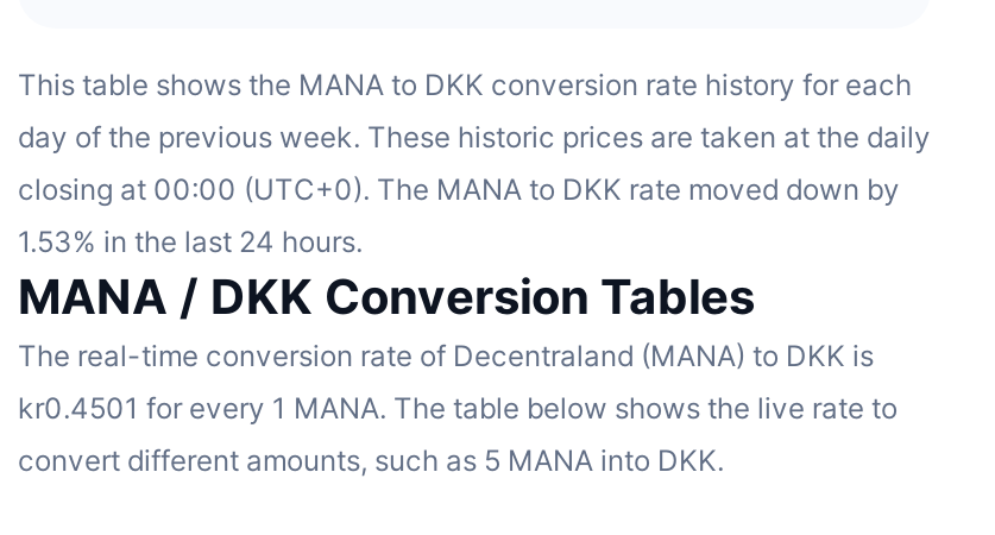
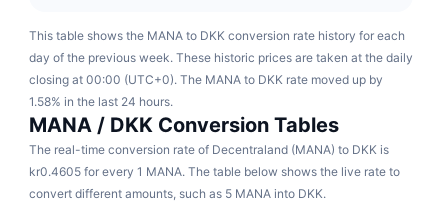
[18,171,900,207] closing at 00:00 (UTC+0). The MANA to DKK rate moved down by -> [29,72,383,87] closing at 00:00 (UTC+0). The MANA to DKK rate moved up by
[18,224,363,259] 1.53% in the last 24 hours. -> [29,94,173,109] 1.58% in the last 24 hours.
[18,390,898,426] kr0.4501 for every 1 MANA. The table below shows the live rate to -> [29,164,400,179] kr0.4605 for every 1 MANA. The table below shows the live rate to

